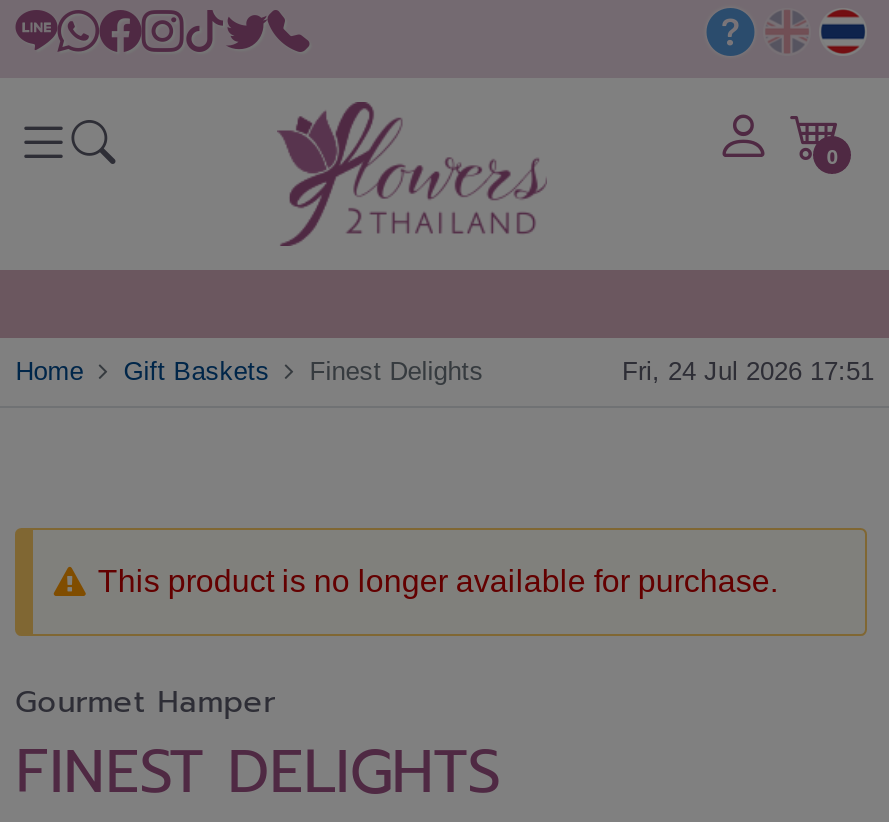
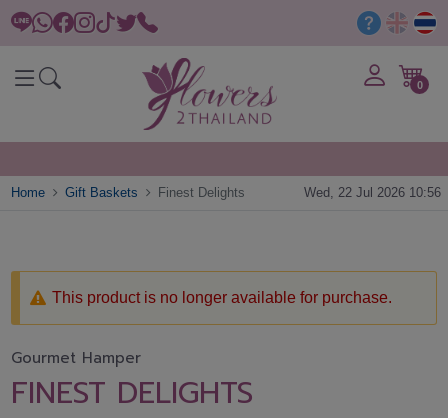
[622,356,874,386] Fri, 24 Jul 2026 17:51 -> [303,185,440,200] Wed, 22 Jul 2026 10:56

